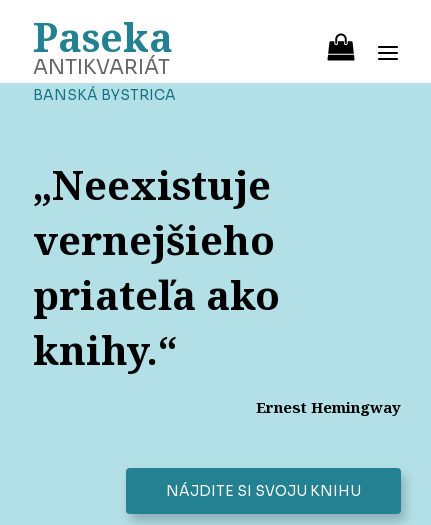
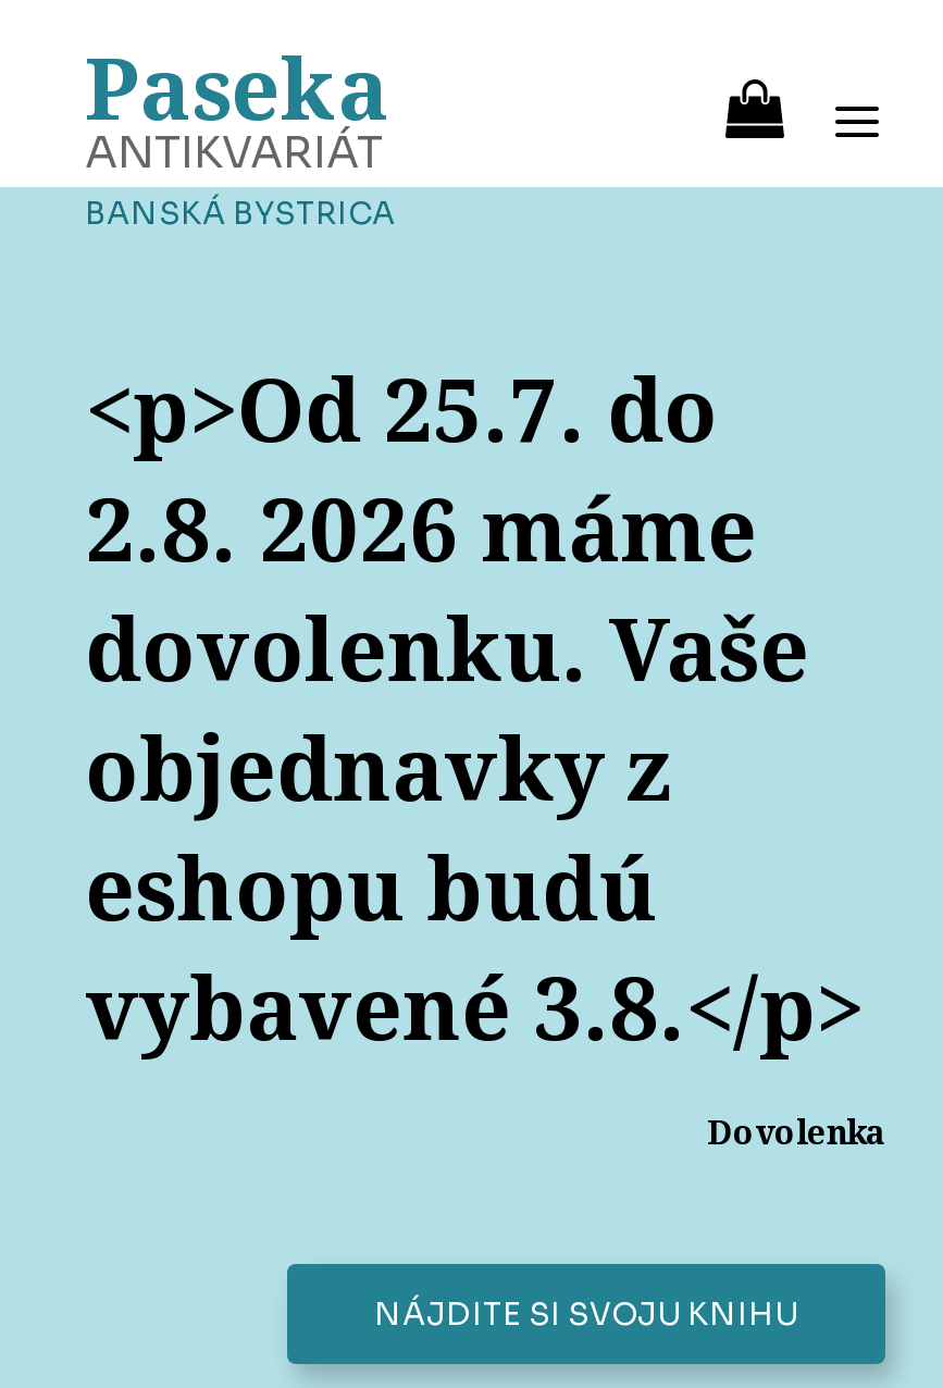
[33,157,401,417] „Neexistuje | vernejšieho | priateľa ako | knihy.“ | Ernest Hemingway -> [85,348,885,1153] <p>Od 25.7. do | 2.8. 2026 máme | dovolenku. Vaše | objednavky z | eshopu budú | vybavené 3.8.</p> | Dovolenka

